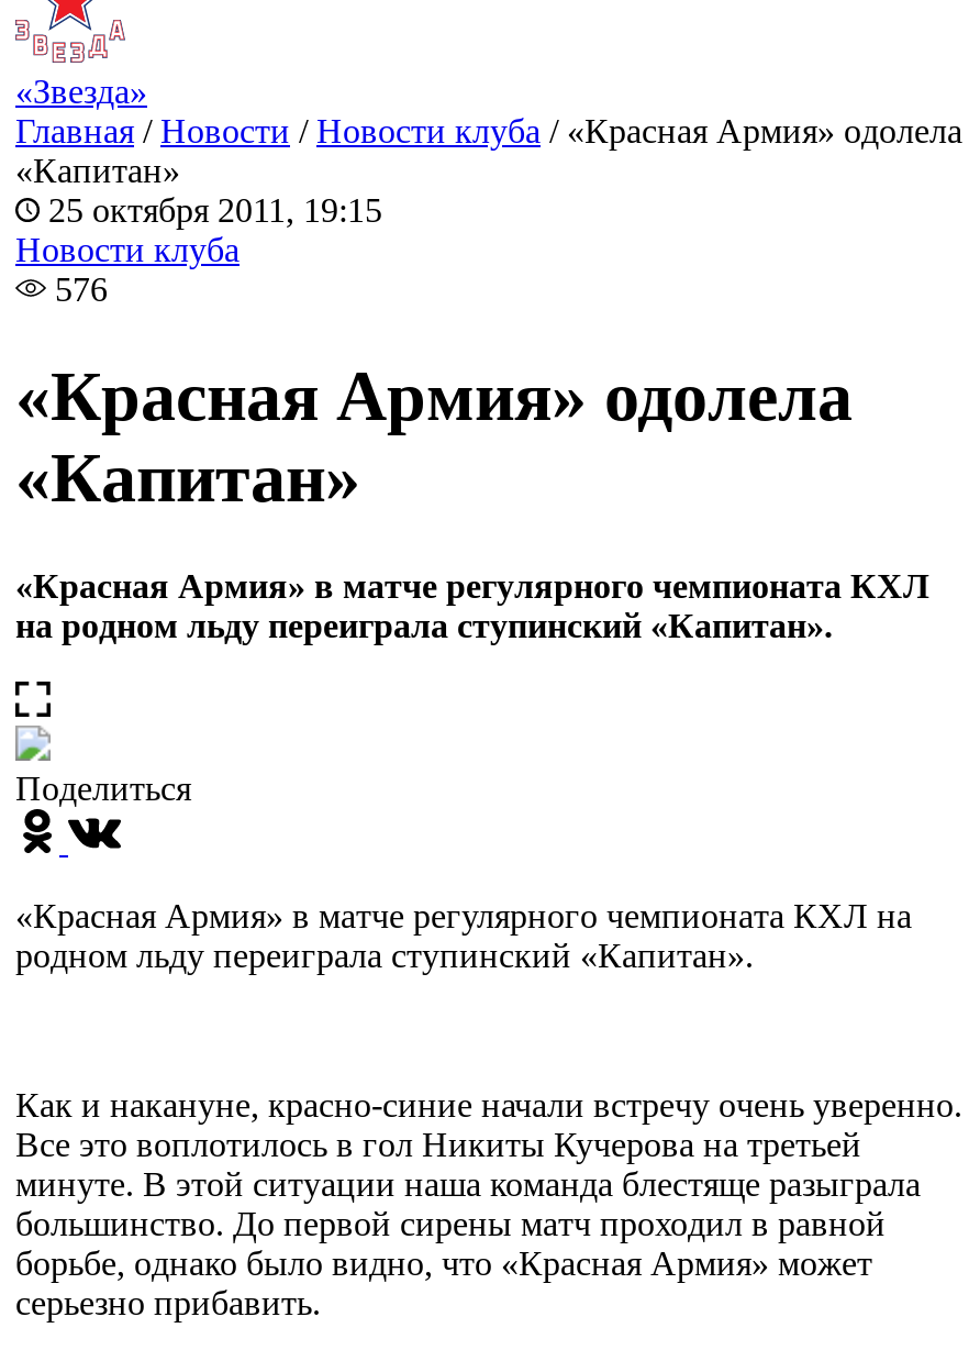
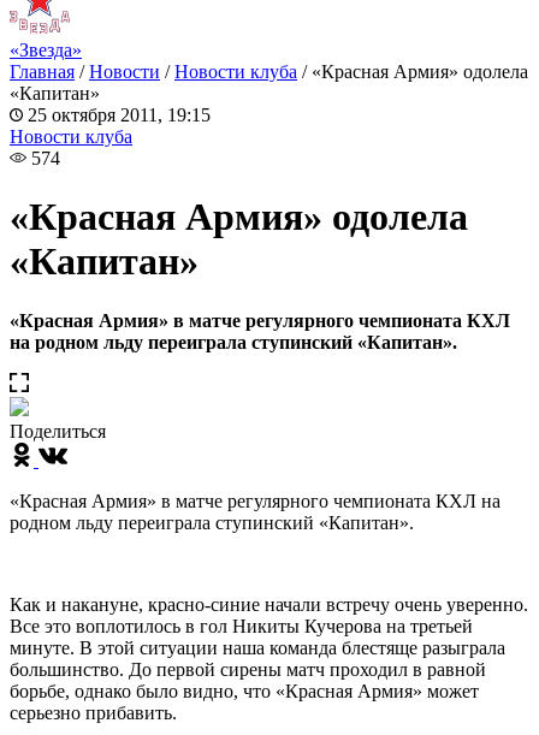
[46,270,108,307] 576 -> [26,148,60,168] 574

